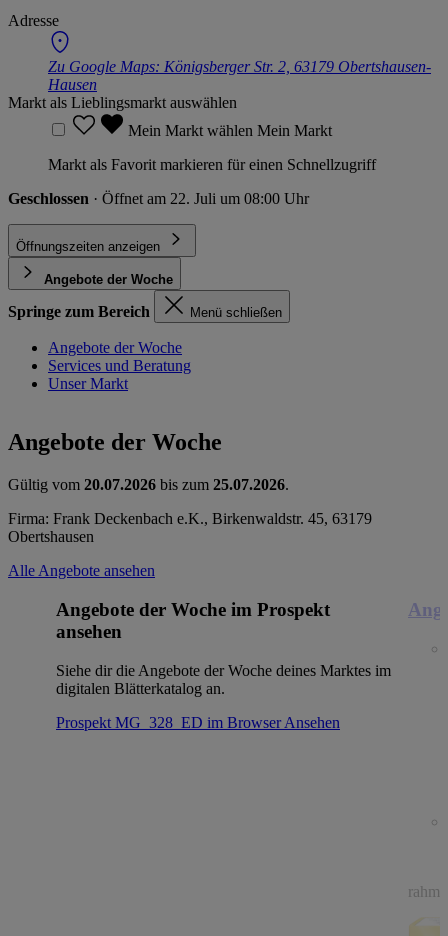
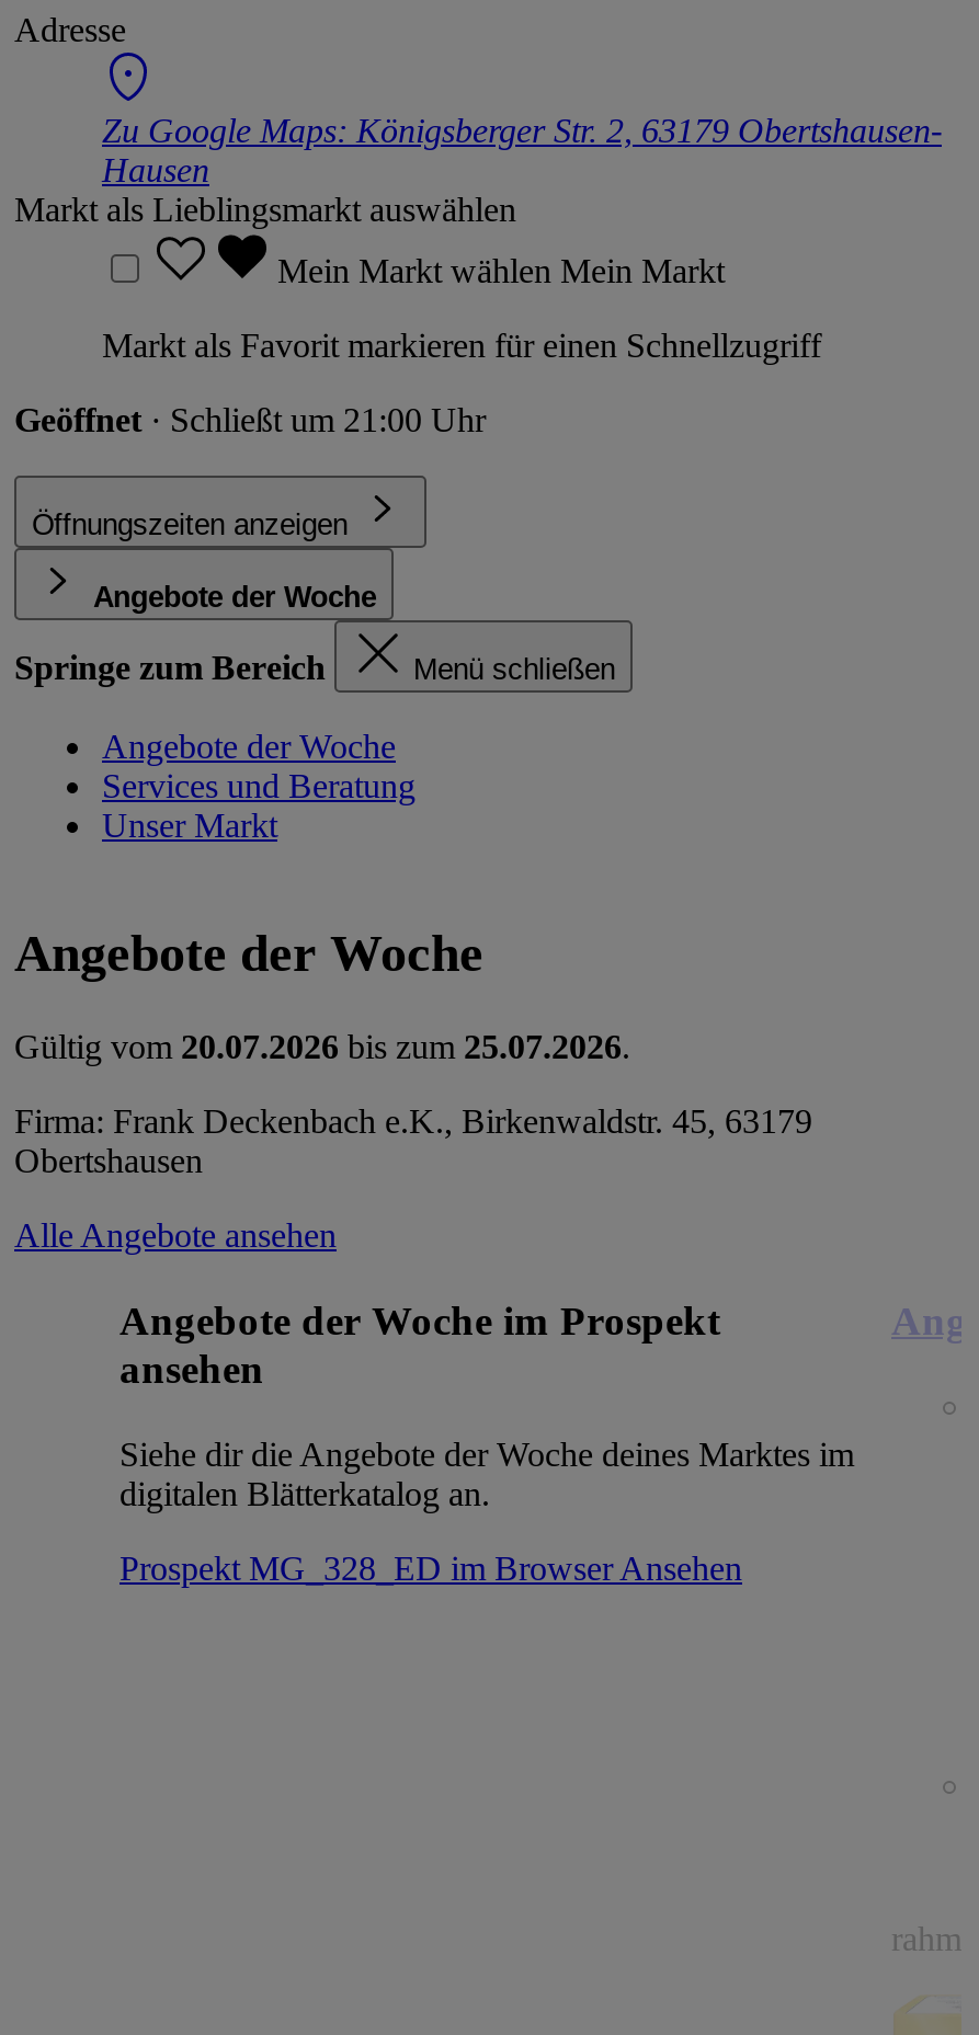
[8,189,309,206] Geschlossen · Öffnet am 22. Juli um 08:00 Uhr -> [14,400,486,437] Geöffnet · Schließt um 21:00 Uhr

